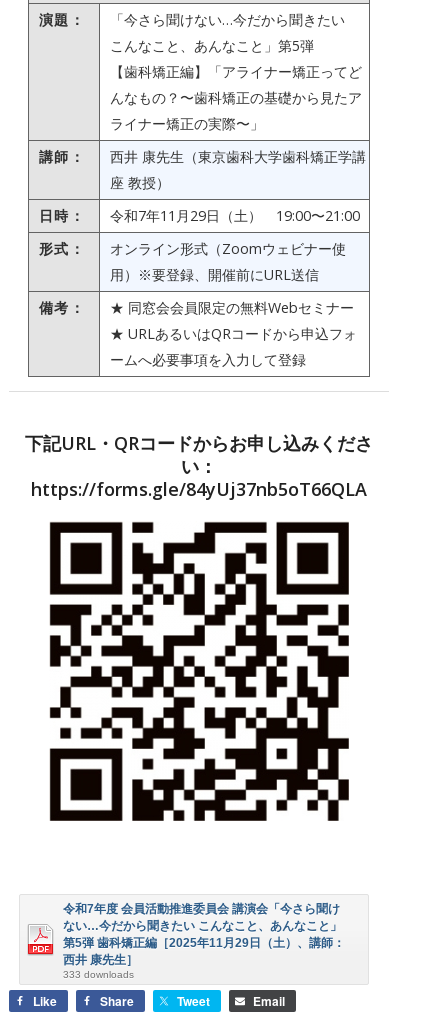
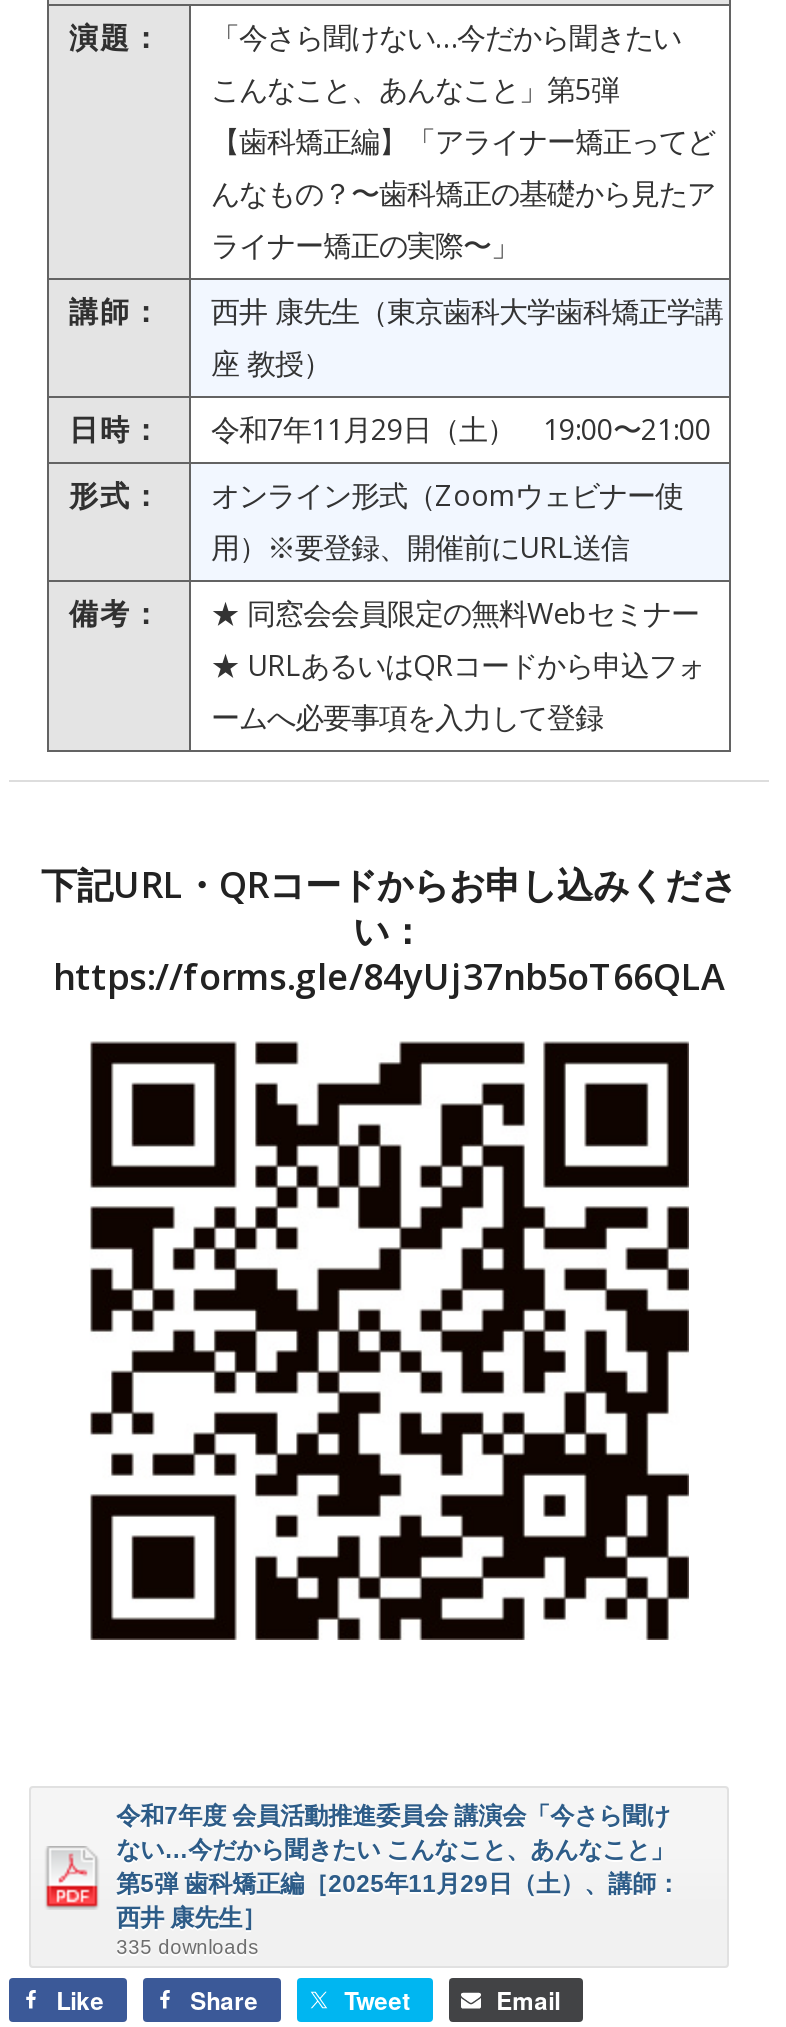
[63,969,134,980] 333 downloads -> [116,1936,258,1958] 335 downloads

